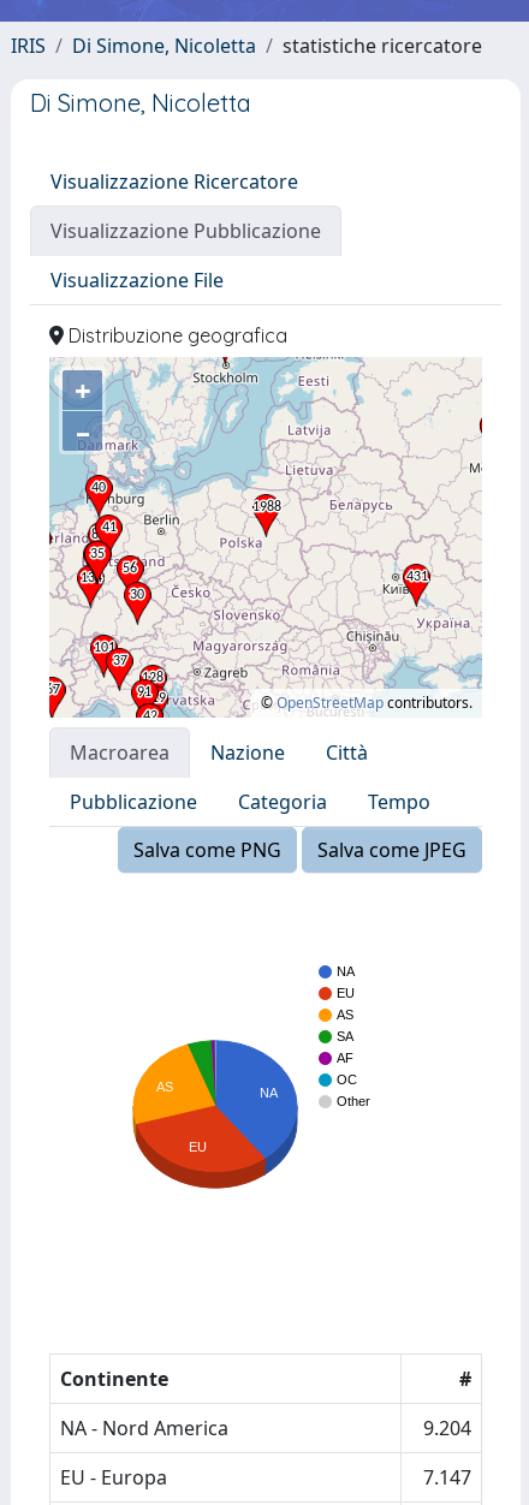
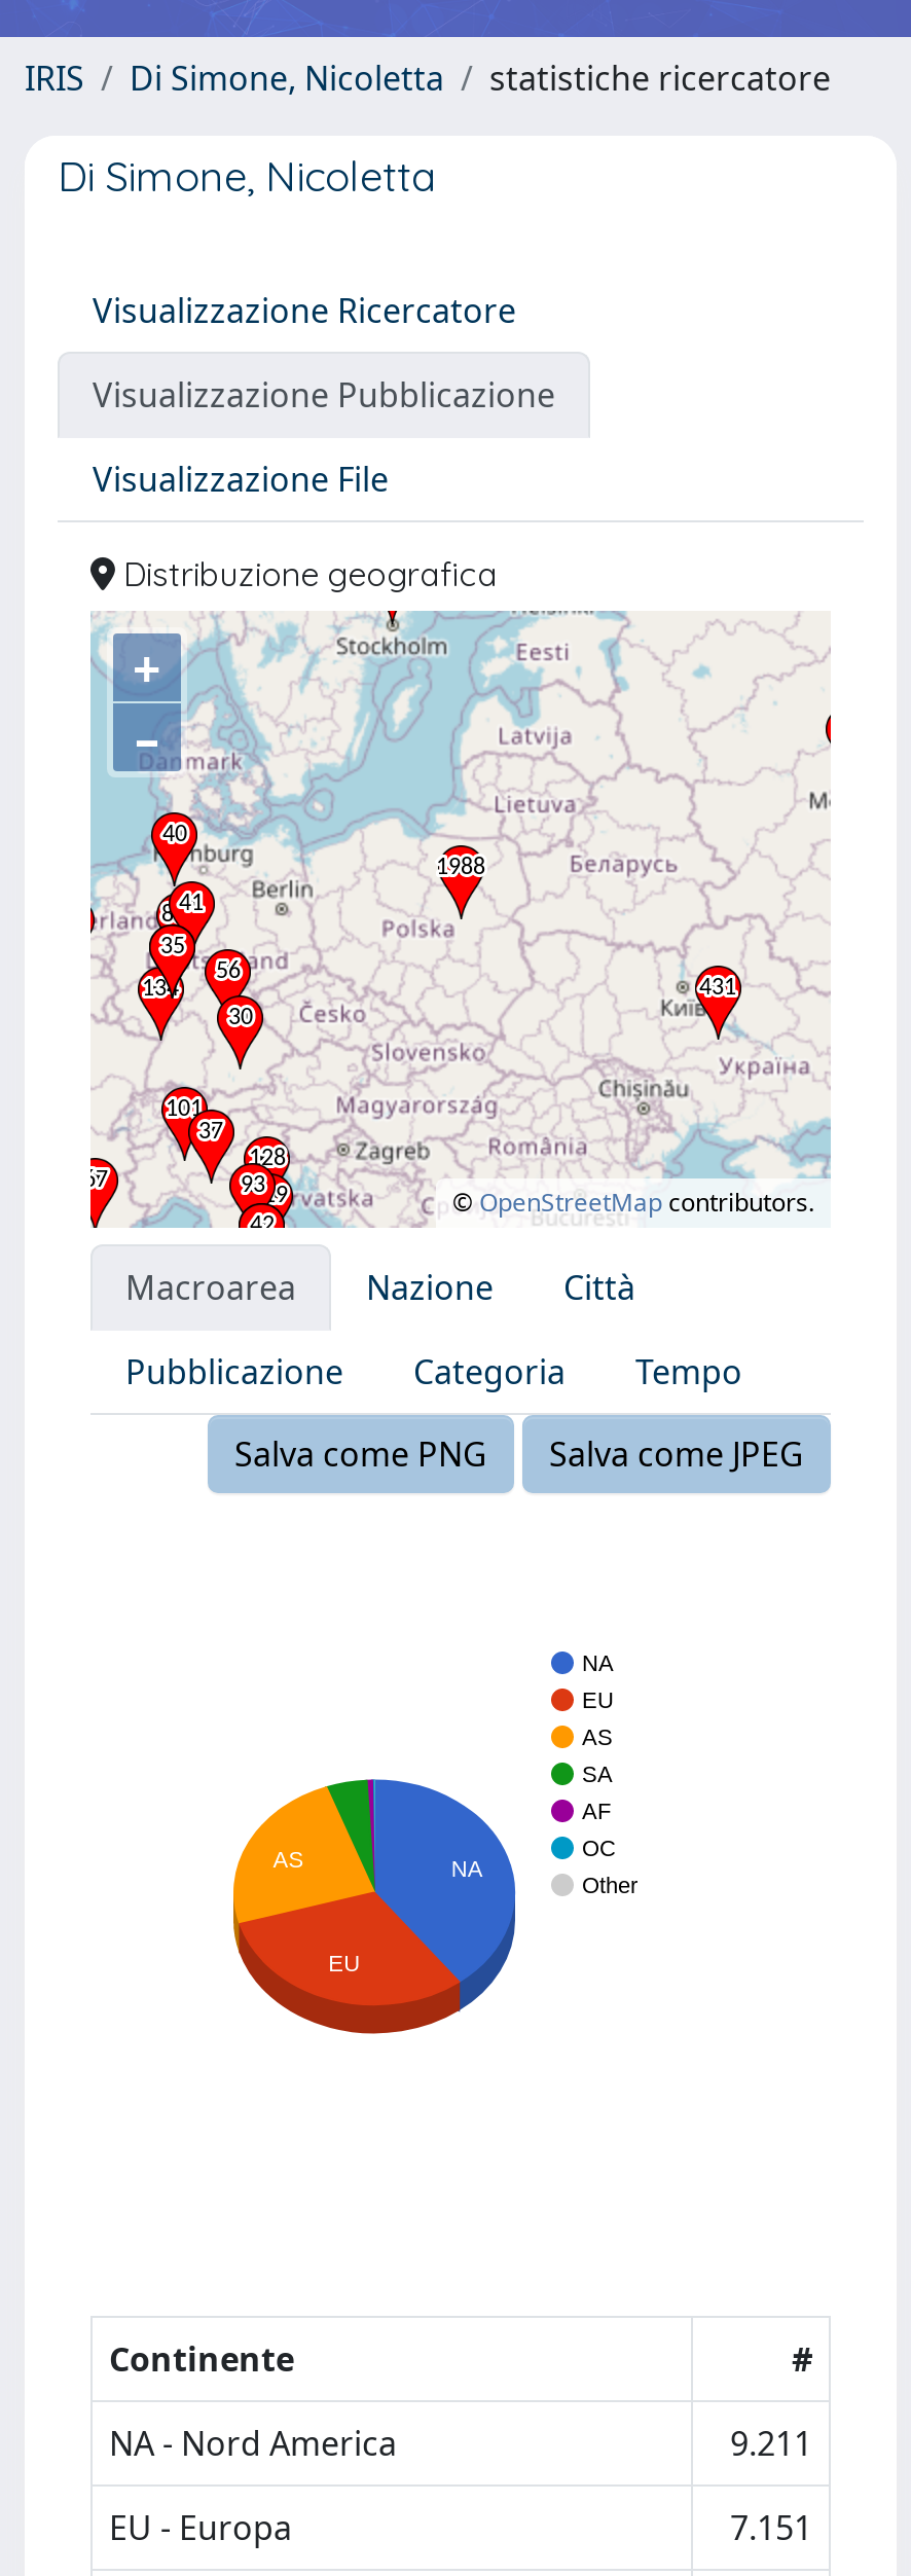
[423,1415,471,1441] 9.204 -> [730,2421,812,2466] 9.211
[423,1464,471,1491] 7.147 -> [730,2505,812,2550] 7.151

